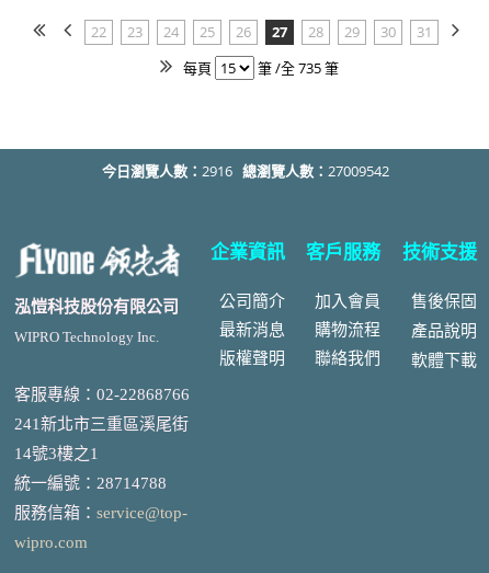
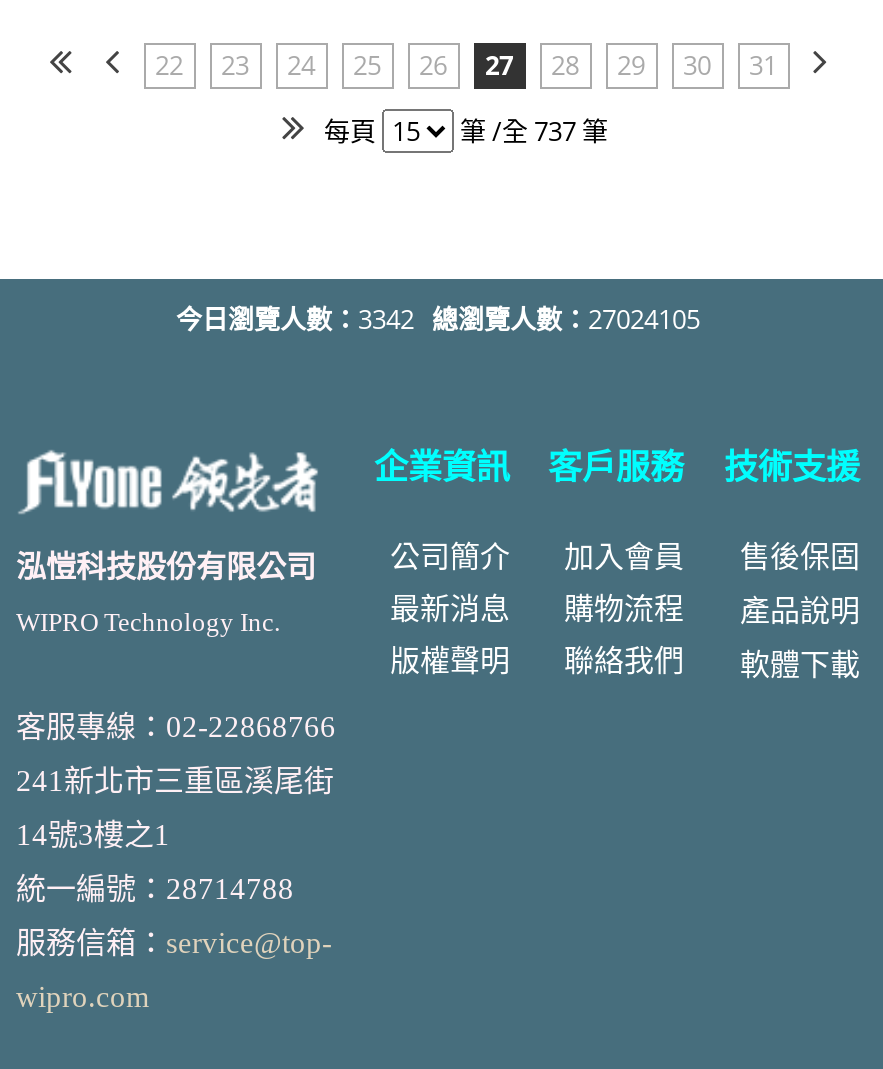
[180,58,339,78] 每頁 筆 /全 735 筆 -> [318,113,608,149] 每頁 筆 /全 737 筆
[102,161,389,181] 今日瀏覽人數：2916總瀏覽人數：27009542 -> [176,301,700,337] 今日瀏覽人數：3342總瀏覽人數：27024105

